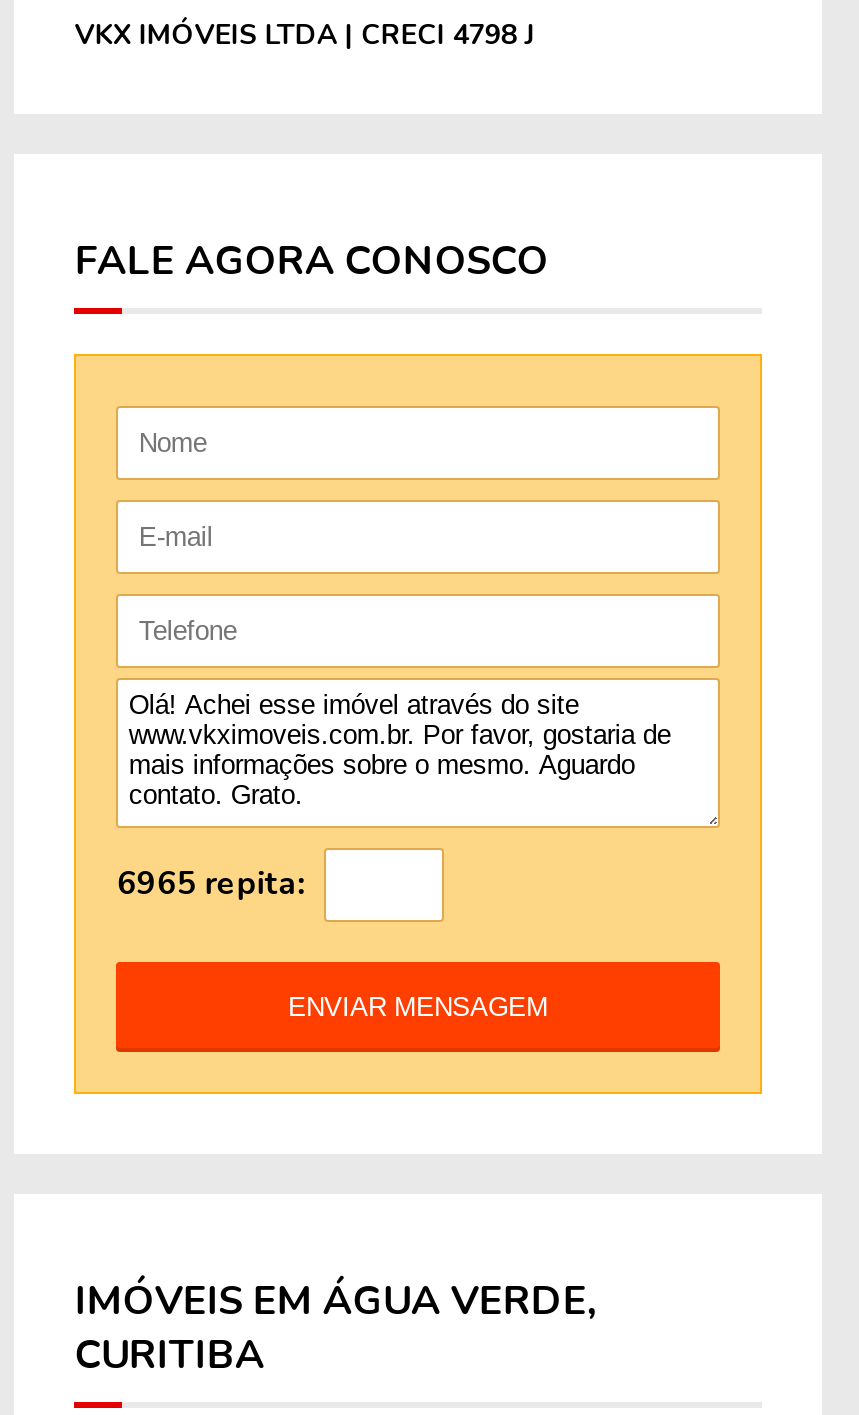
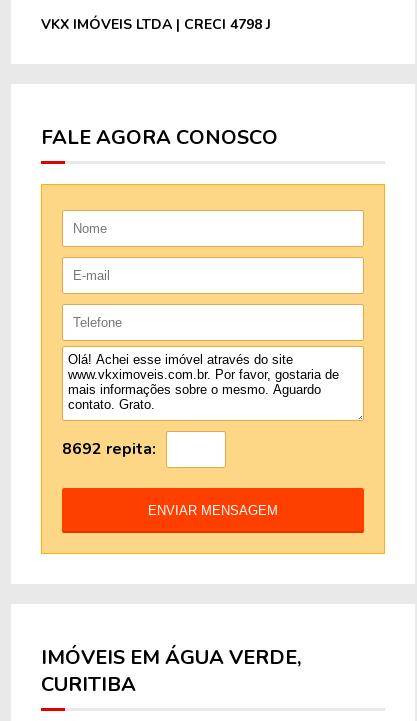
[117,862,305,906] 6965 repita: -> [62,438,156,460] 8692 repita:

